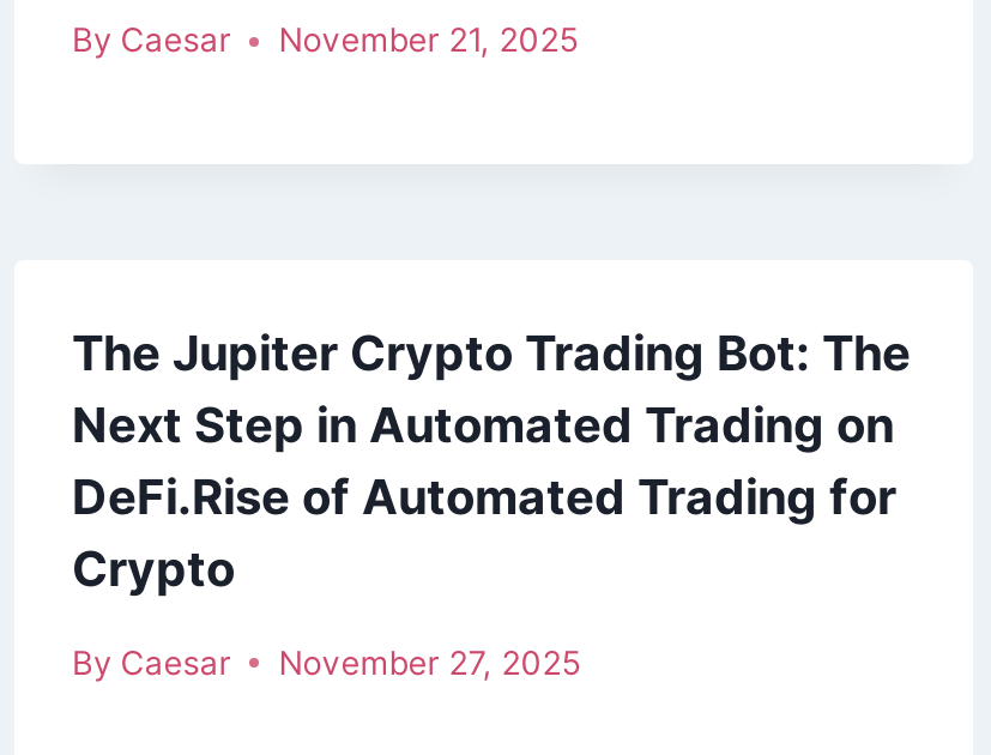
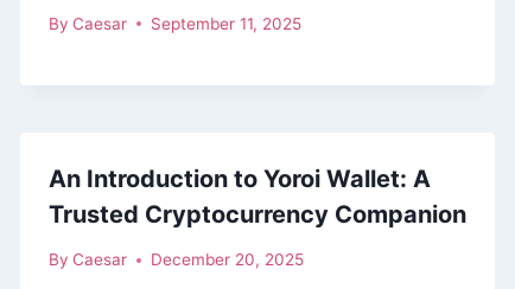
[72,22,578,60] By Caesar November 21, 2025 -> [49,14,302,33] By Caesar September 11, 2025
[72,326,911,599] The Jupiter Crypto Trading Bot: The | Next Step in Automated Trading on | DeFi.Rise of Automated Trading for | Crypto -> [49,164,466,228] An Introduction to Yoroi Wallet: A | Trusted Cryptocurrency Companion
[72,644,580,682] By Caesar November 27, 2025 -> [49,250,304,269] By Caesar December 20, 2025

